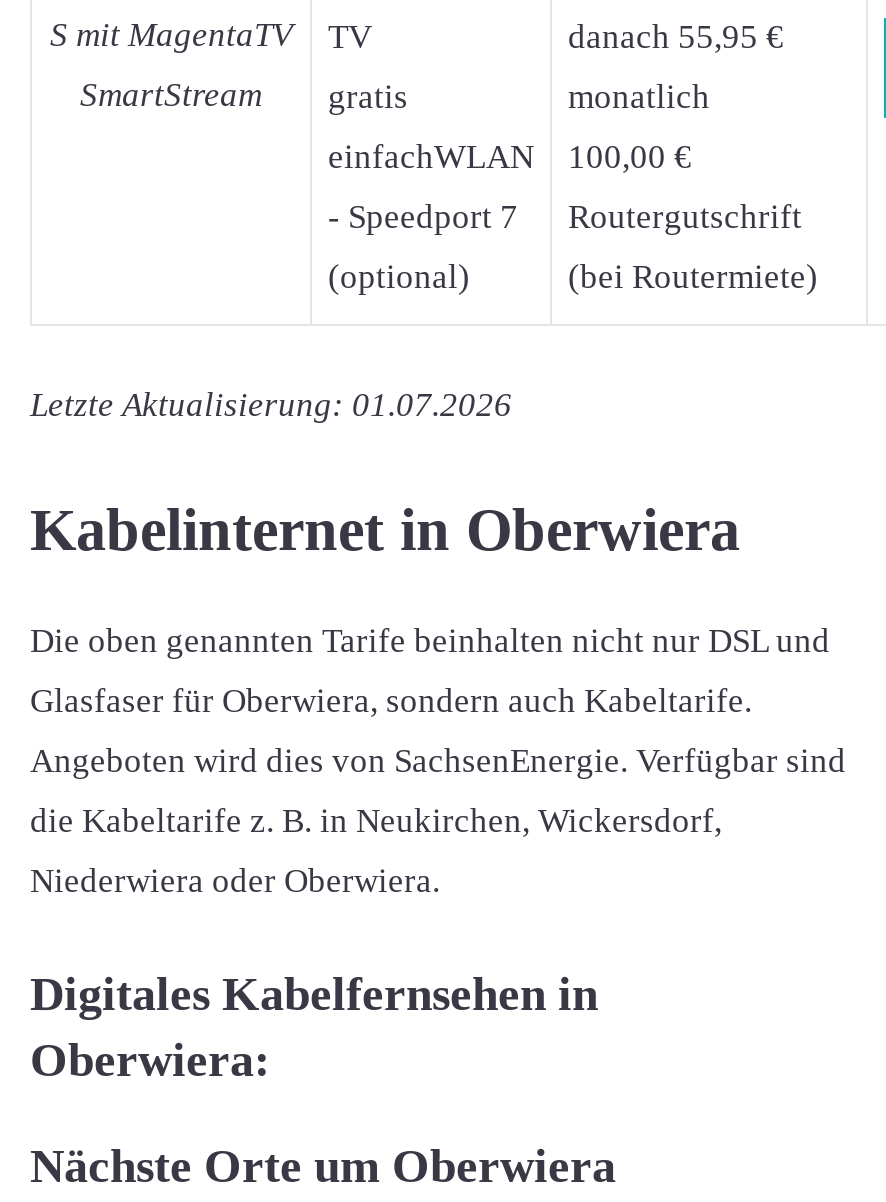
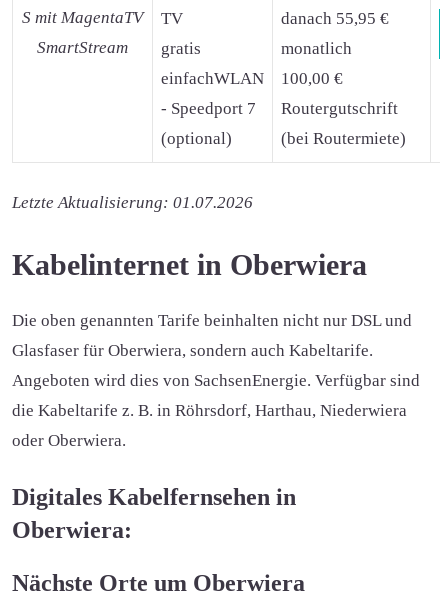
[30,801,722,839] die Kabeltarife z. B. in Neukirchen, Wickersdorf, -> [12,400,407,419] die Kabeltarife z. B. in Röhrsdorf, Harthau, Niederwiera
[30,861,440,899] Niederwiera oder Oberwiera. -> [12,430,126,449] oder Oberwiera.

